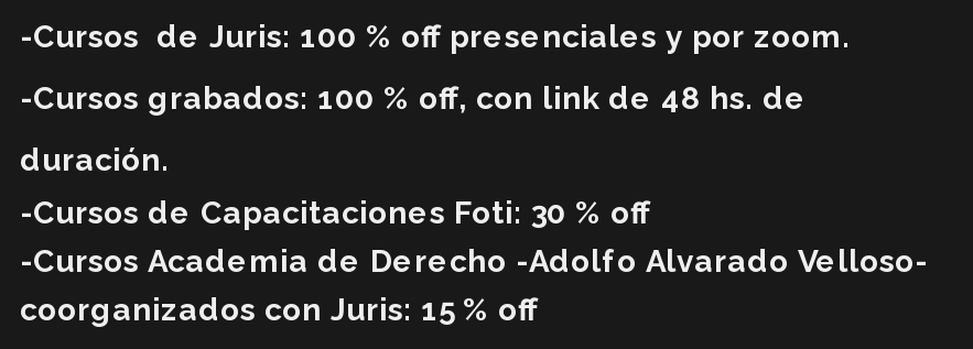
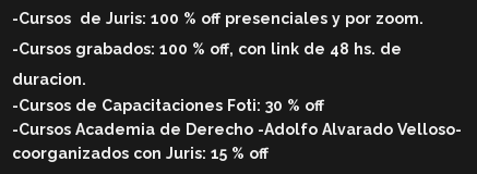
[20,142,170,177] duración. -> [12,71,86,88] duracion.

